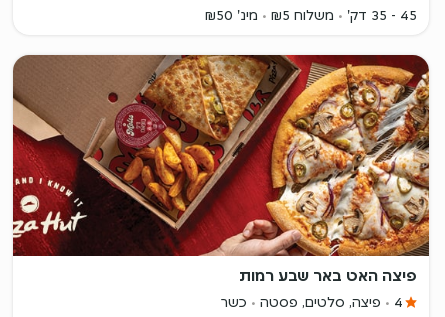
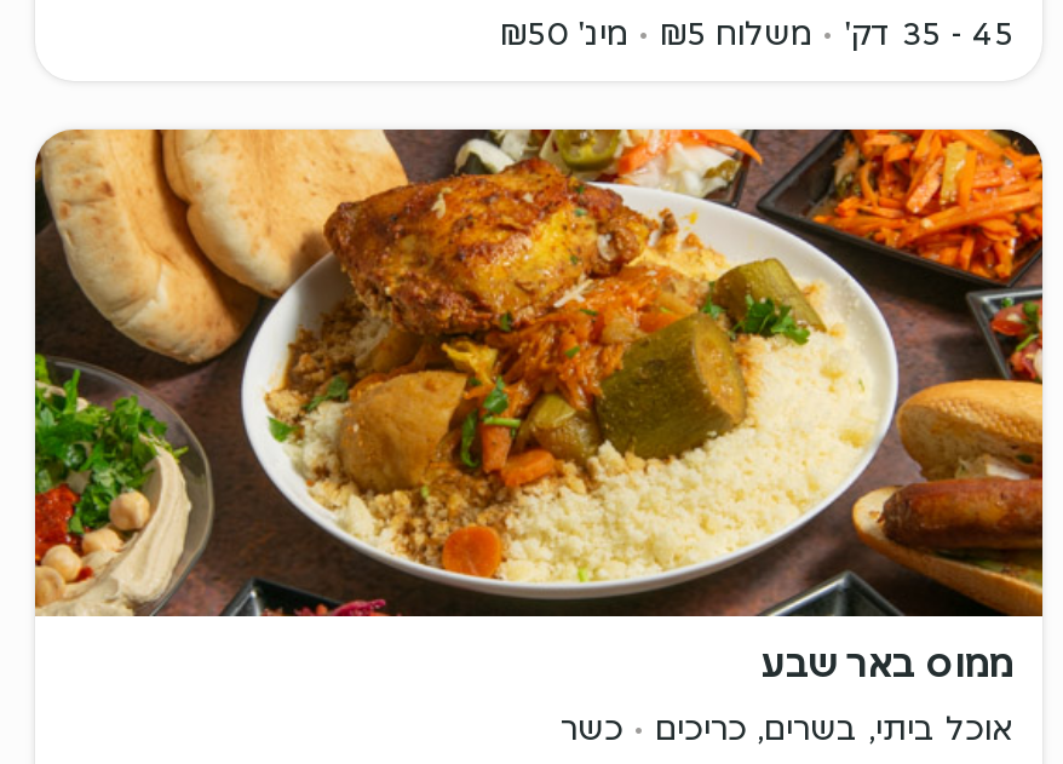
[12,54,430,311] [image] | פיצה האט באר שבע רמות | 4 | פיצה, סלטים, פסטה -> [33,127,1045,749] [image] | ממוס באר שבע | אוכל ביתי, בשרים, כריכים

